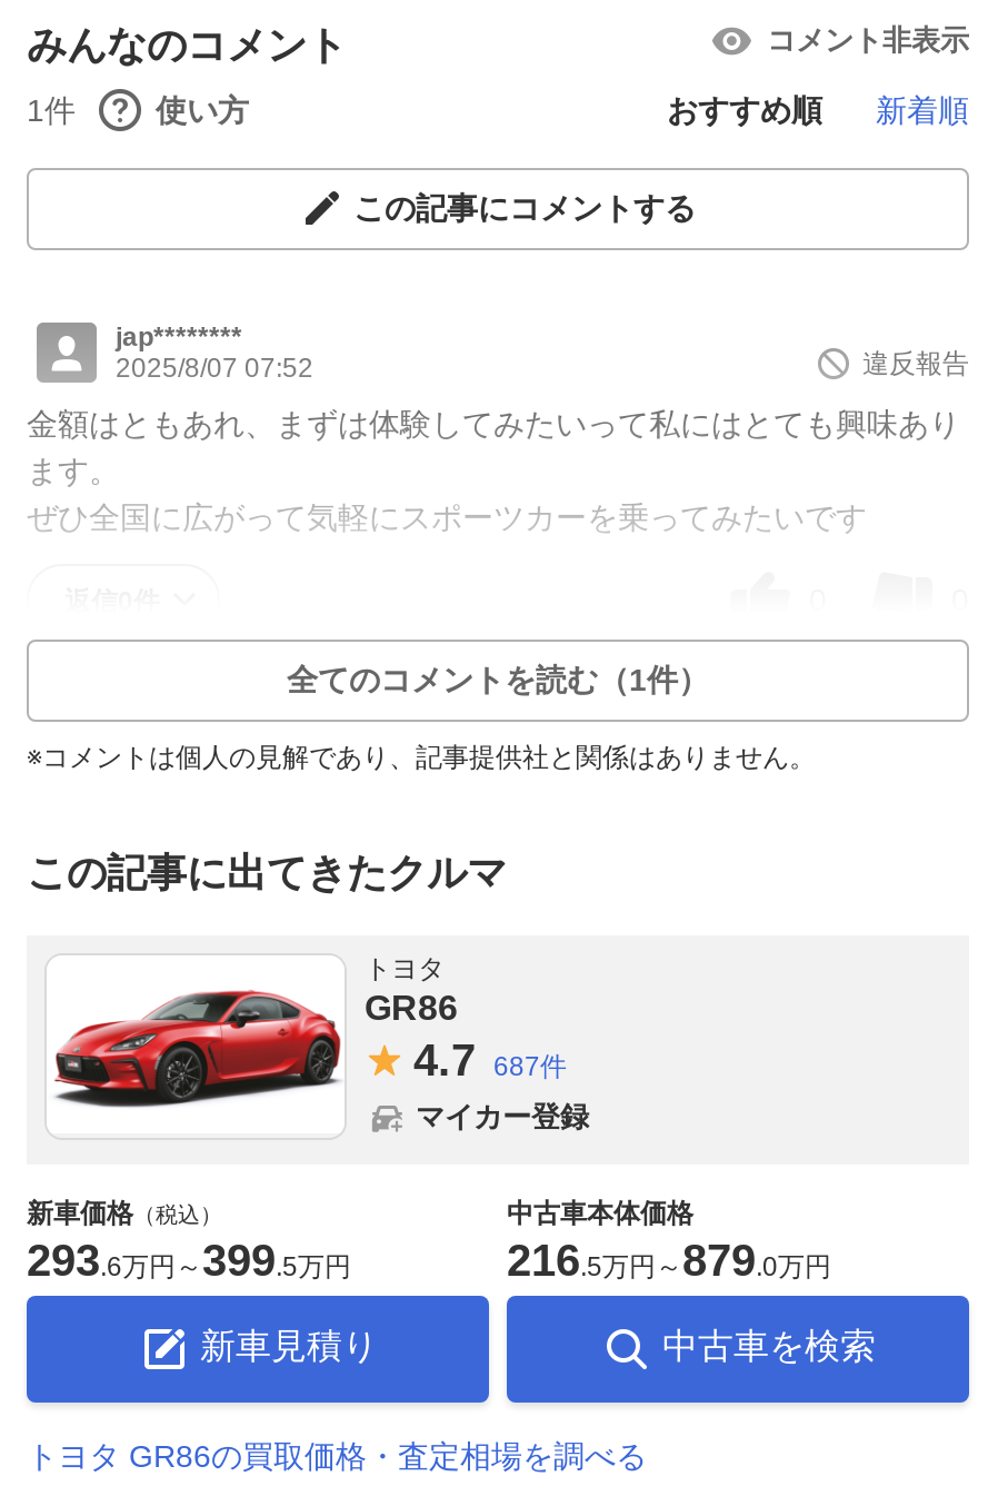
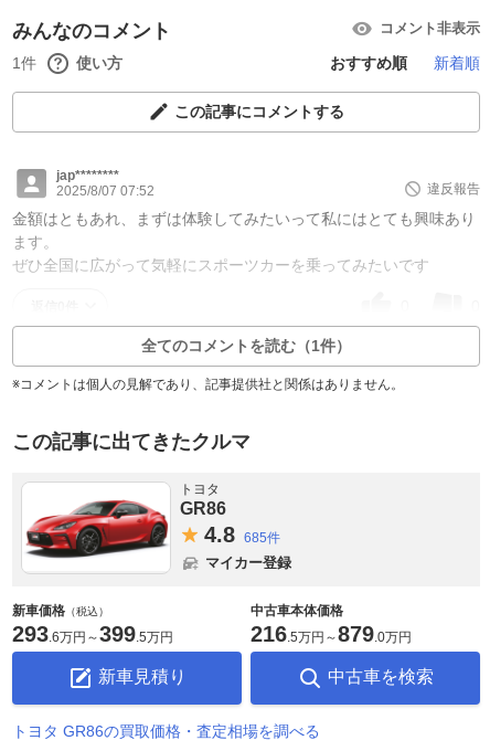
[413,1035,567,1084] 4.7 687件 -> [204,522,280,546] 4.8 685件

